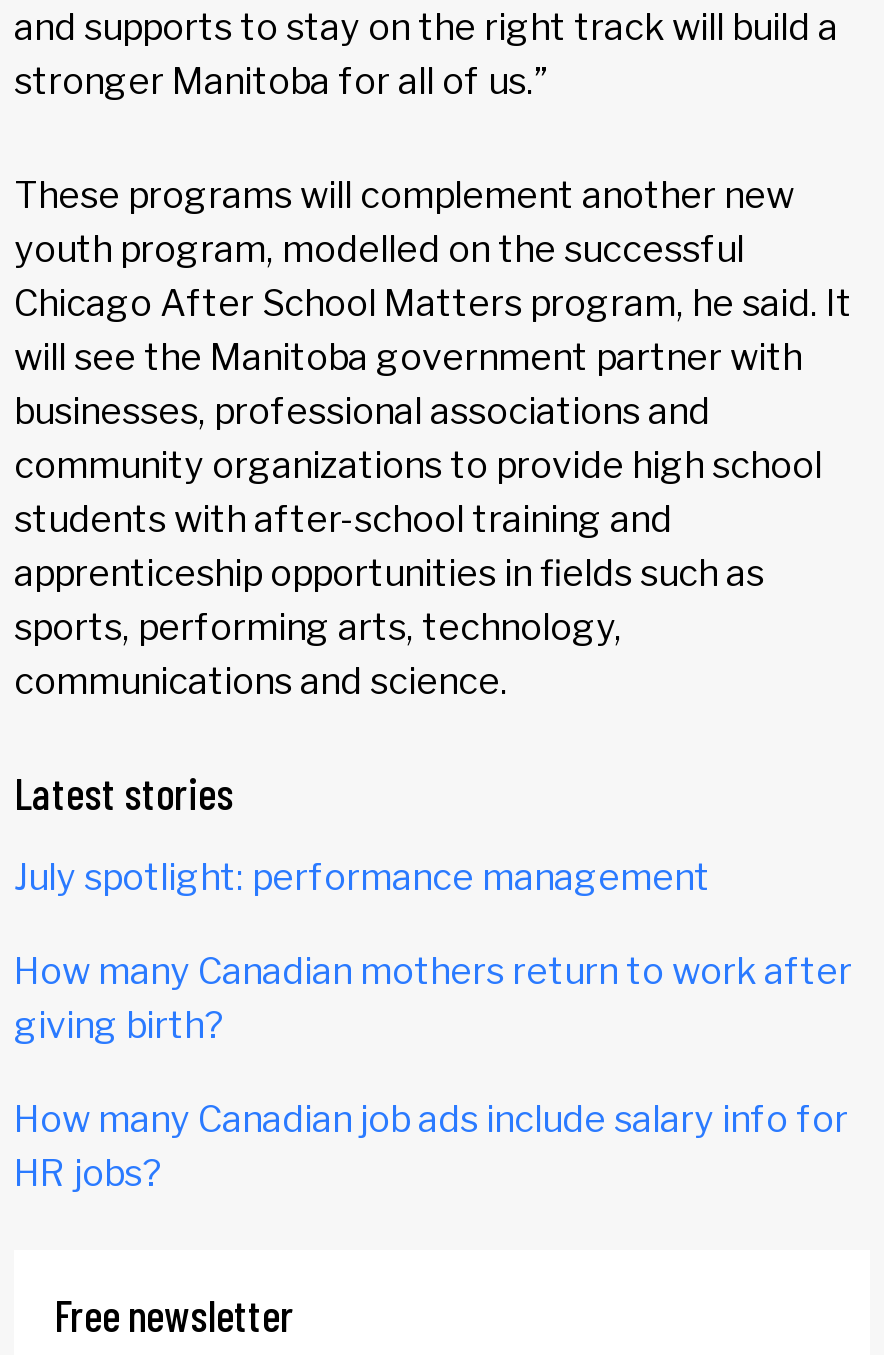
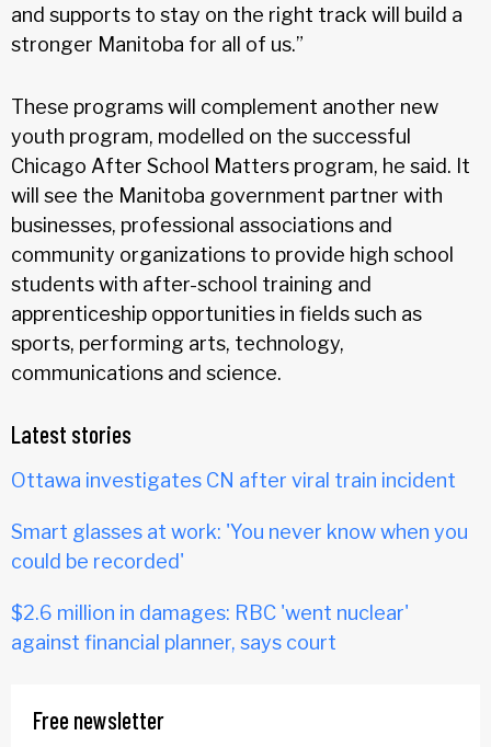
[14,856,710,898] July spotlight: performance management -> [11,469,456,492] Ottawa investigates CN after viral train incident
[14,950,852,1046] How many Canadian mothers return to work after | giving birth? -> [11,520,468,573] Smart glasses at work: 'You never know when you | could be recorded'
[14,1098,848,1194] How many Canadian job ads include salary info for | HR jobs? -> [11,601,409,654] $2.6 million in damages: RBC 'went nuclear' | against financial planner, says court

